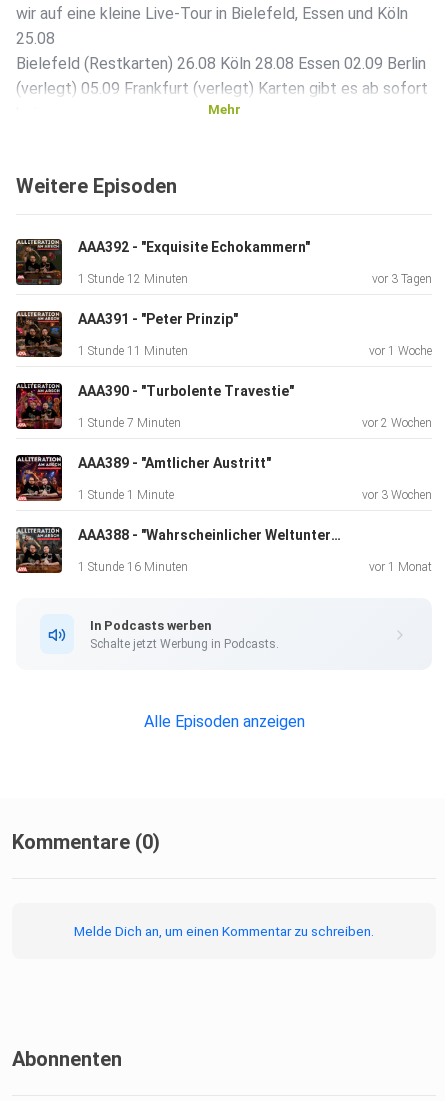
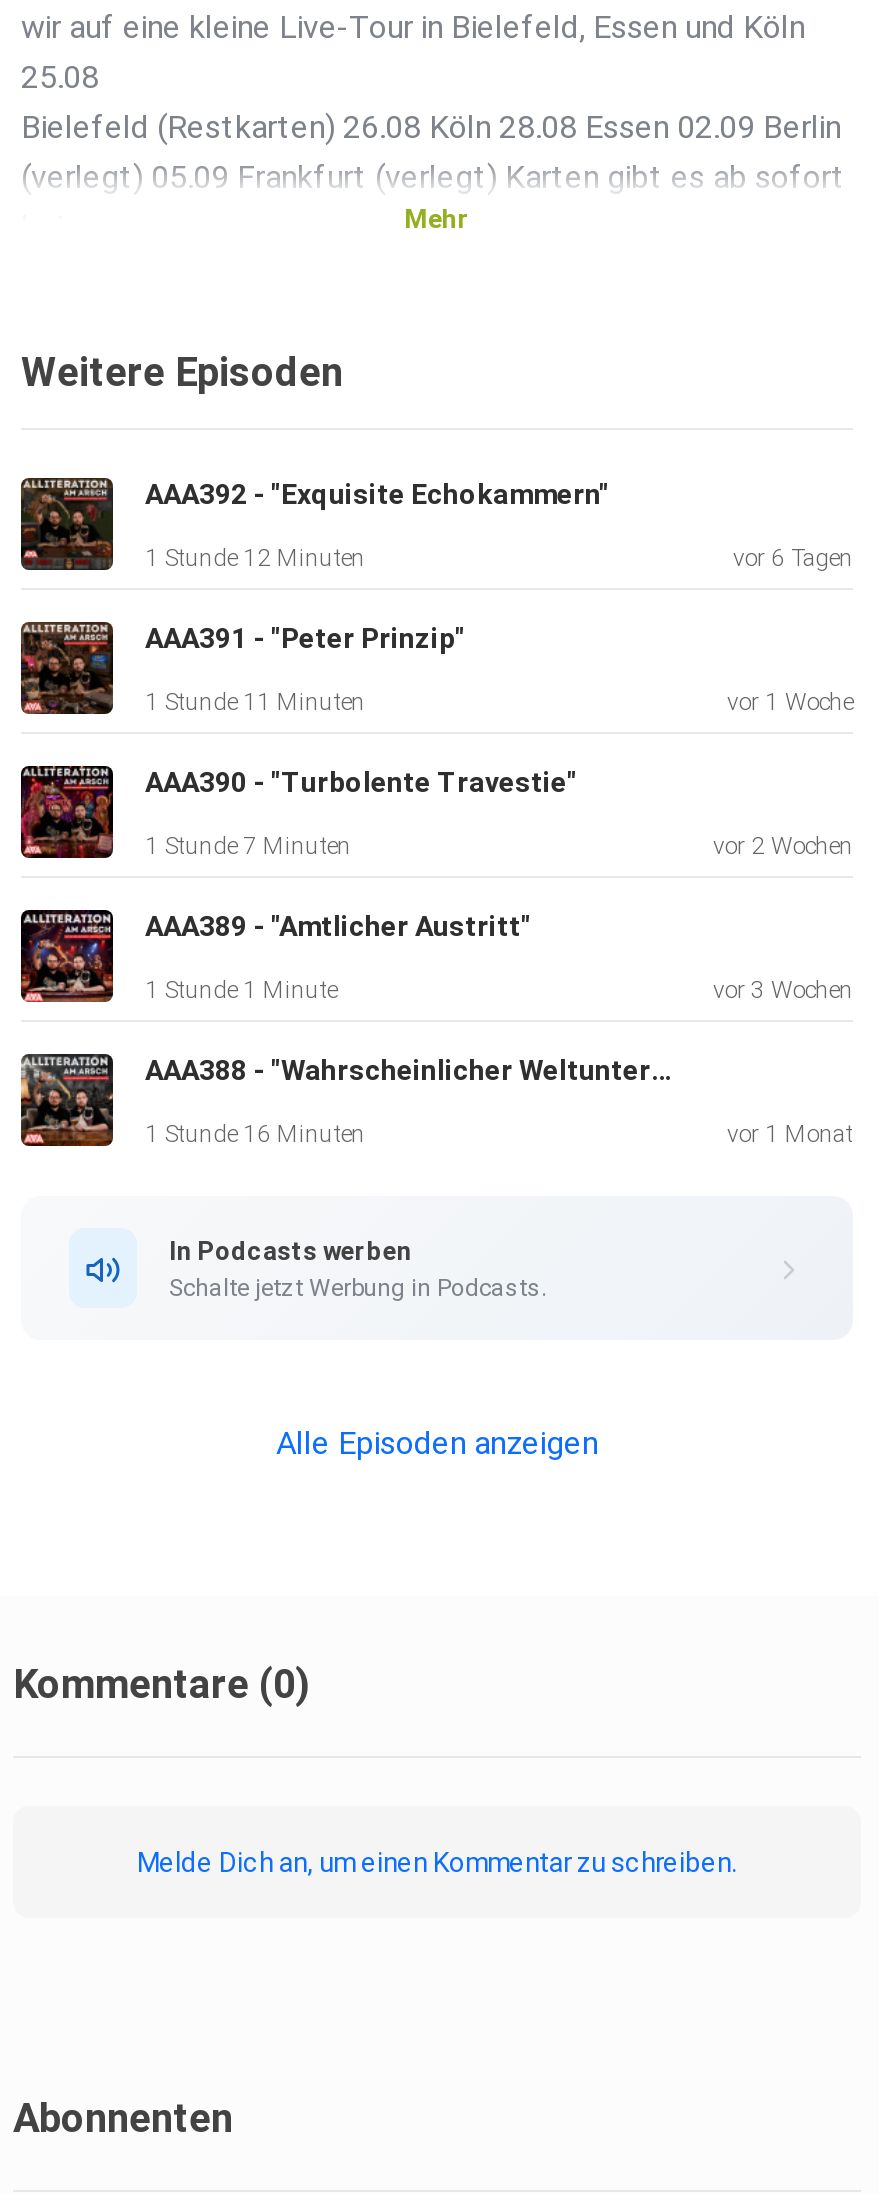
[372,272,432,286] vor 3 Tagen -> [733,544,853,572] vor 6 Tagen

